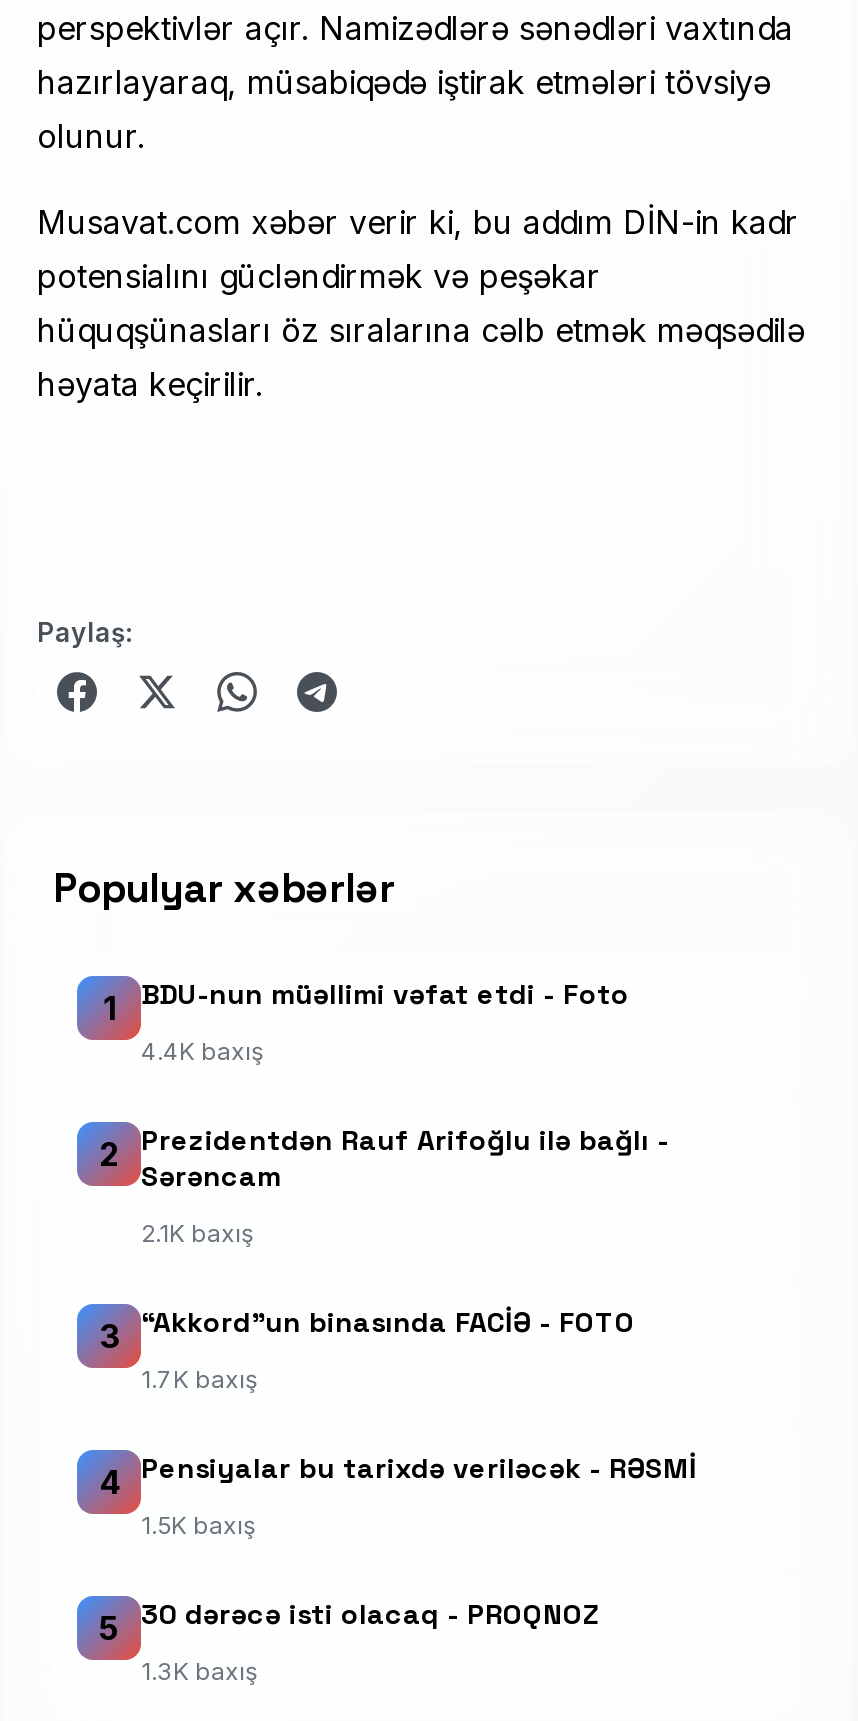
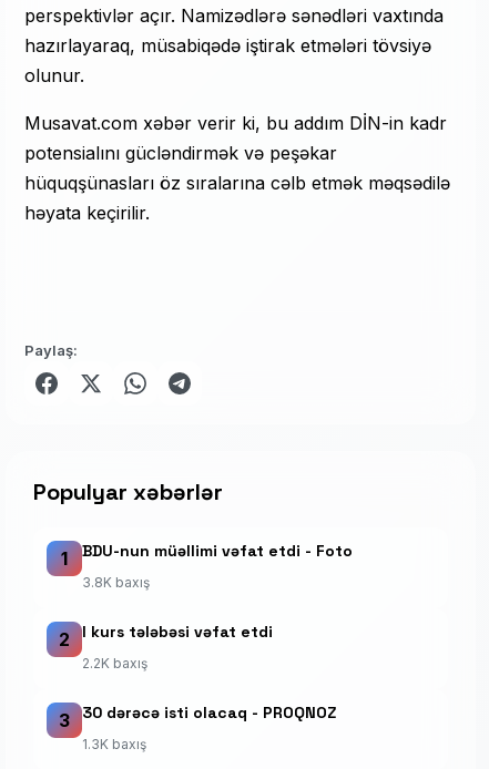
[141,1036,263,1066] 4.4K baxış -> [82,574,150,591] 3.8K baxış
[141,1122,669,1194] Prezidentdən Rauf Arifoğlu ilə bağlı - | Sərəncam -> [82,622,273,642] I kurs tələbəsi vəfat etdi
[141,1218,253,1248] 2.1K baxış -> [82,655,147,671] 2.2K baxış
[99,1304,697,1647] “Akkord”un binasında FACİƏ - FOTO | 1.7K baxış | 4 | Pensiyalar bu tarixdə veriləcək - RƏSMİ | 1.5K baxış | 5 -> none

